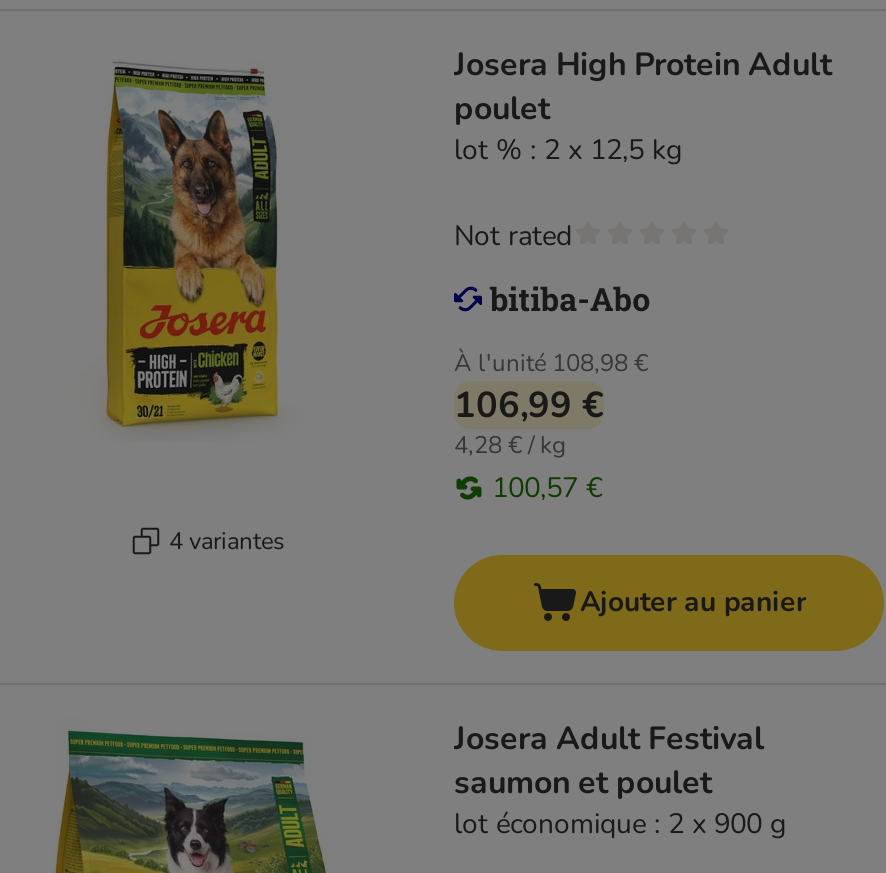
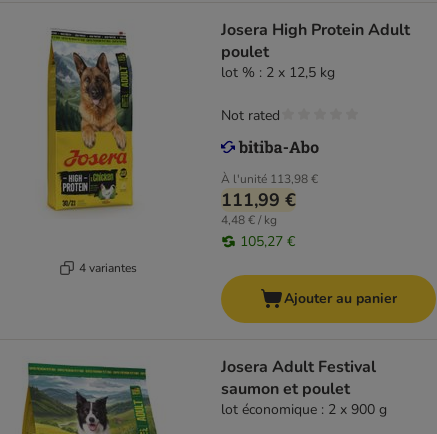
[454,347,648,379] À l'unité 108,98 € -> [221,171,318,187] À l'unité 113,98 €
[454,381,604,429] 106,99 € -> [221,188,296,212] 111,99 €
[454,429,566,461] 4,28 € / kg -> [221,212,277,228] 4,48 € / kg
[492,469,602,507] 100,57 € -> [240,232,295,251] 105,27 €

